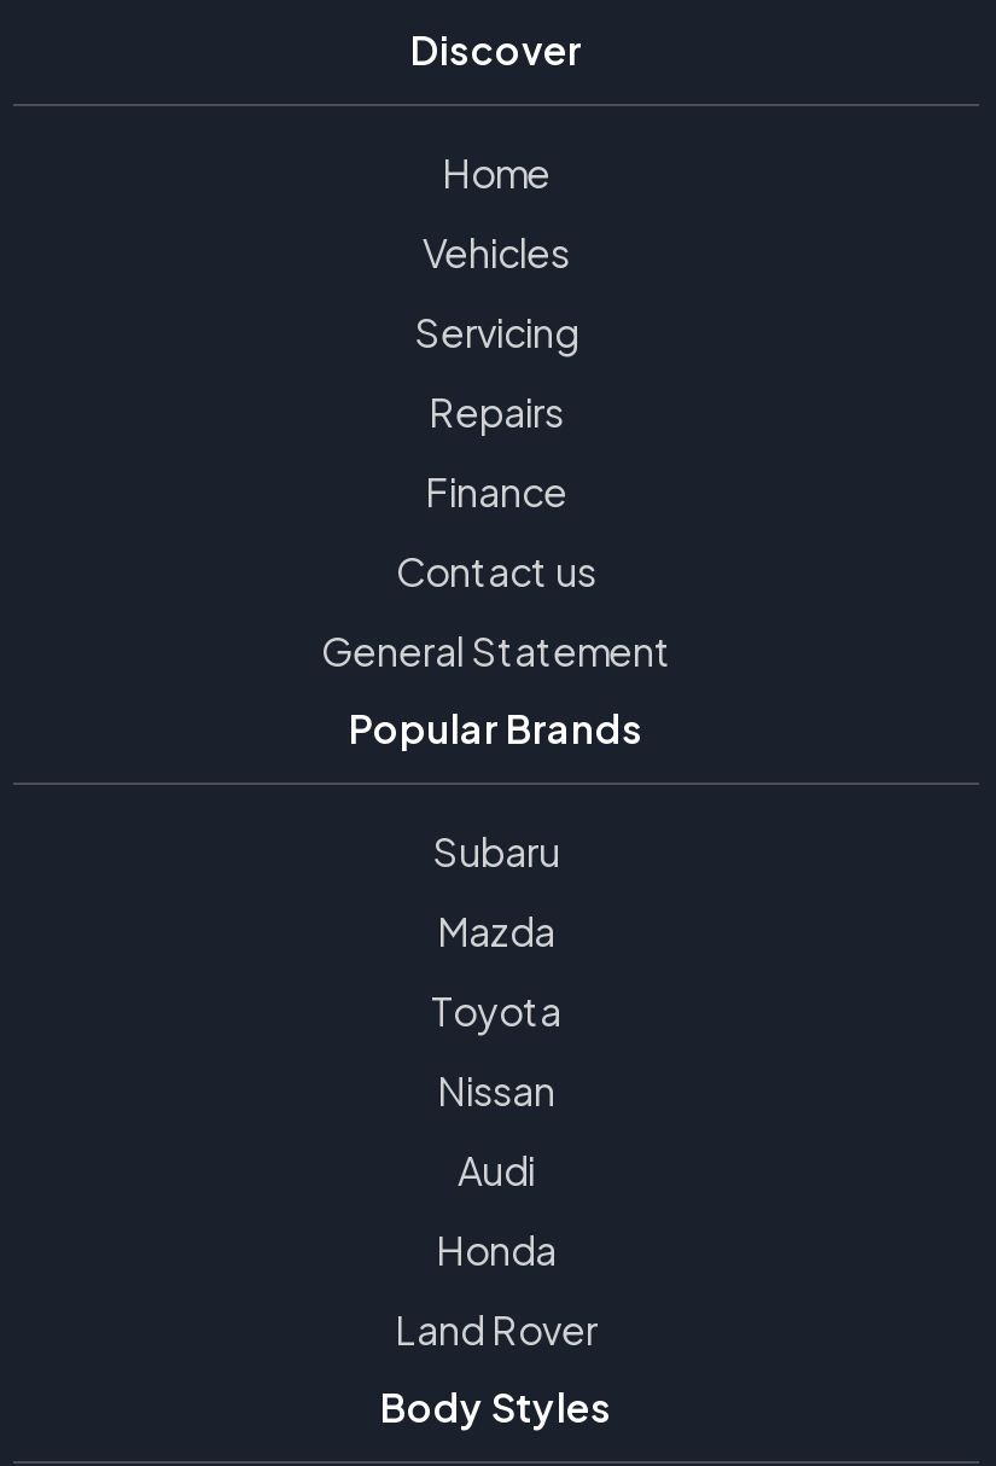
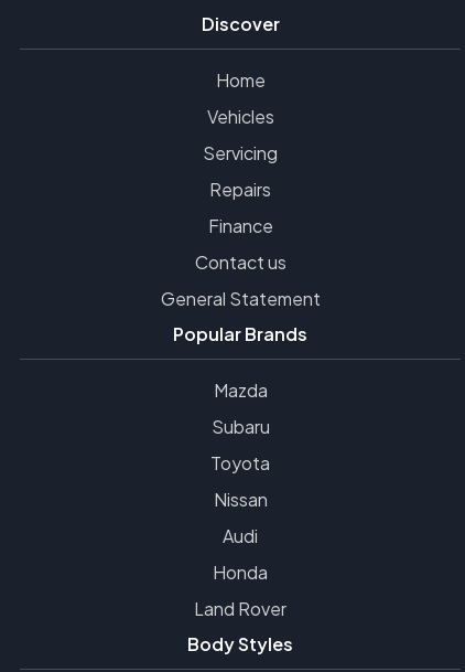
moved [432,826,560,877] -> [211,415,269,438]: Subaru
moved [437,906,555,956] -> [213,378,267,402]: Mazda

